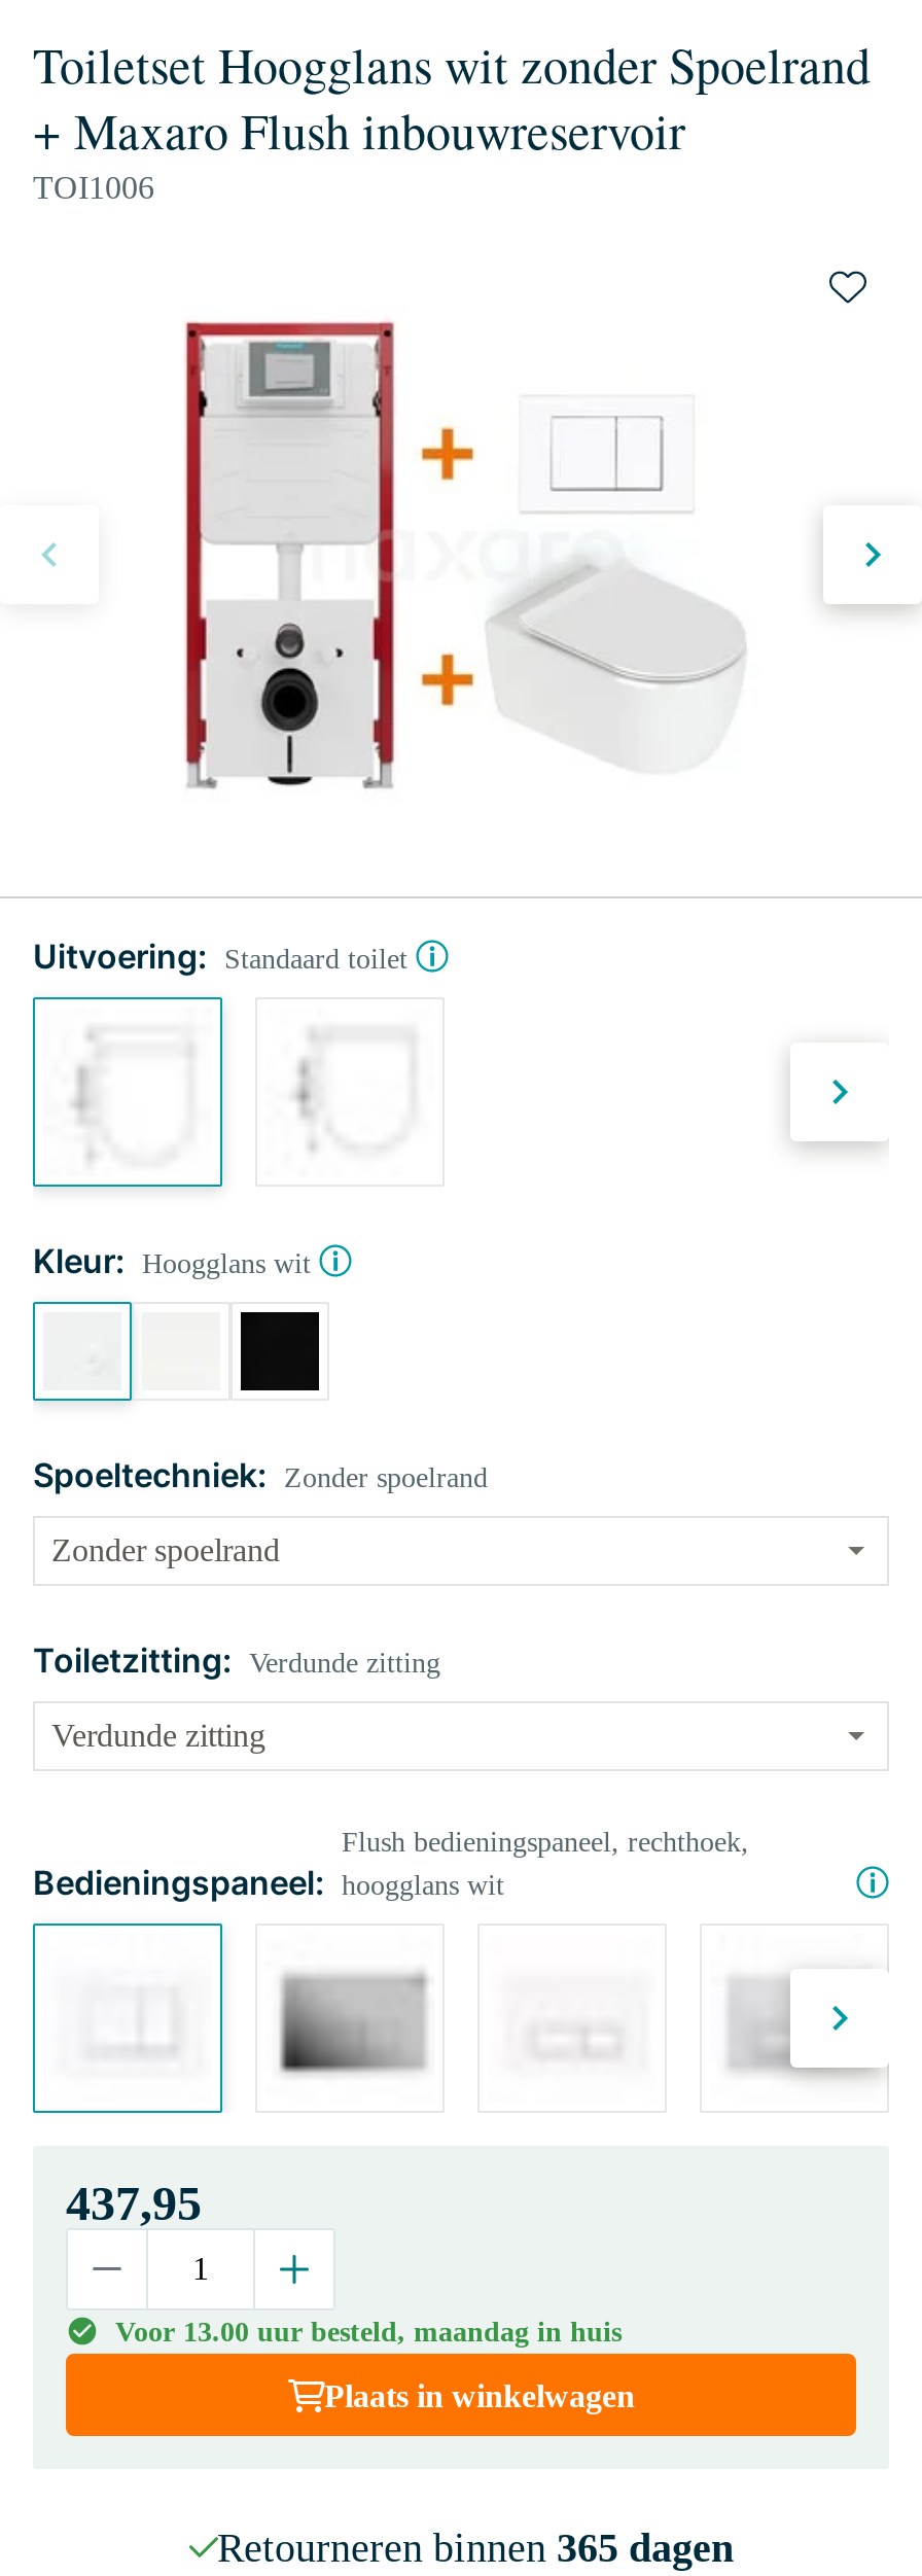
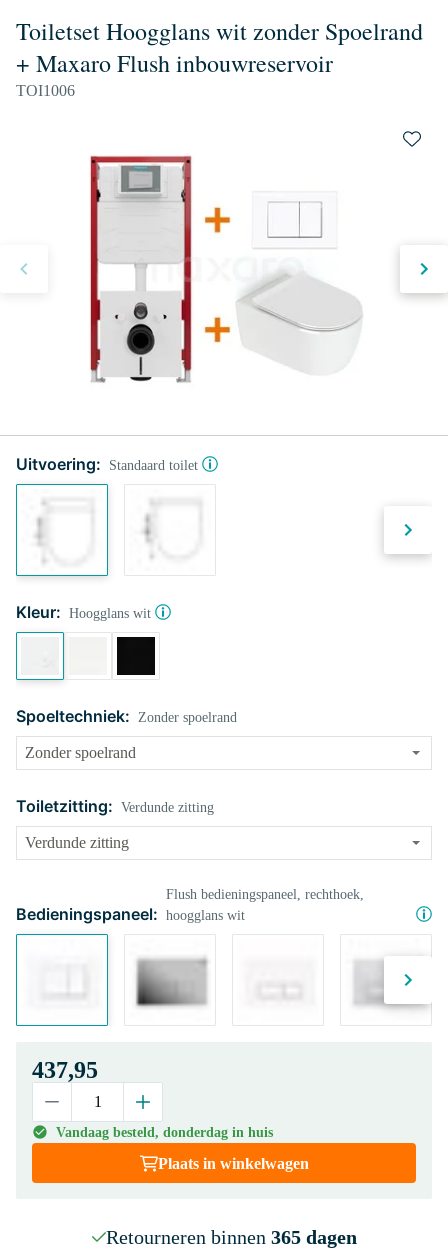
[115,2317,622,2348] Voor 13.00 uur besteld, maandag in huis -> [56,1125,273,1140] Vandaag besteld, donderdag in huis

